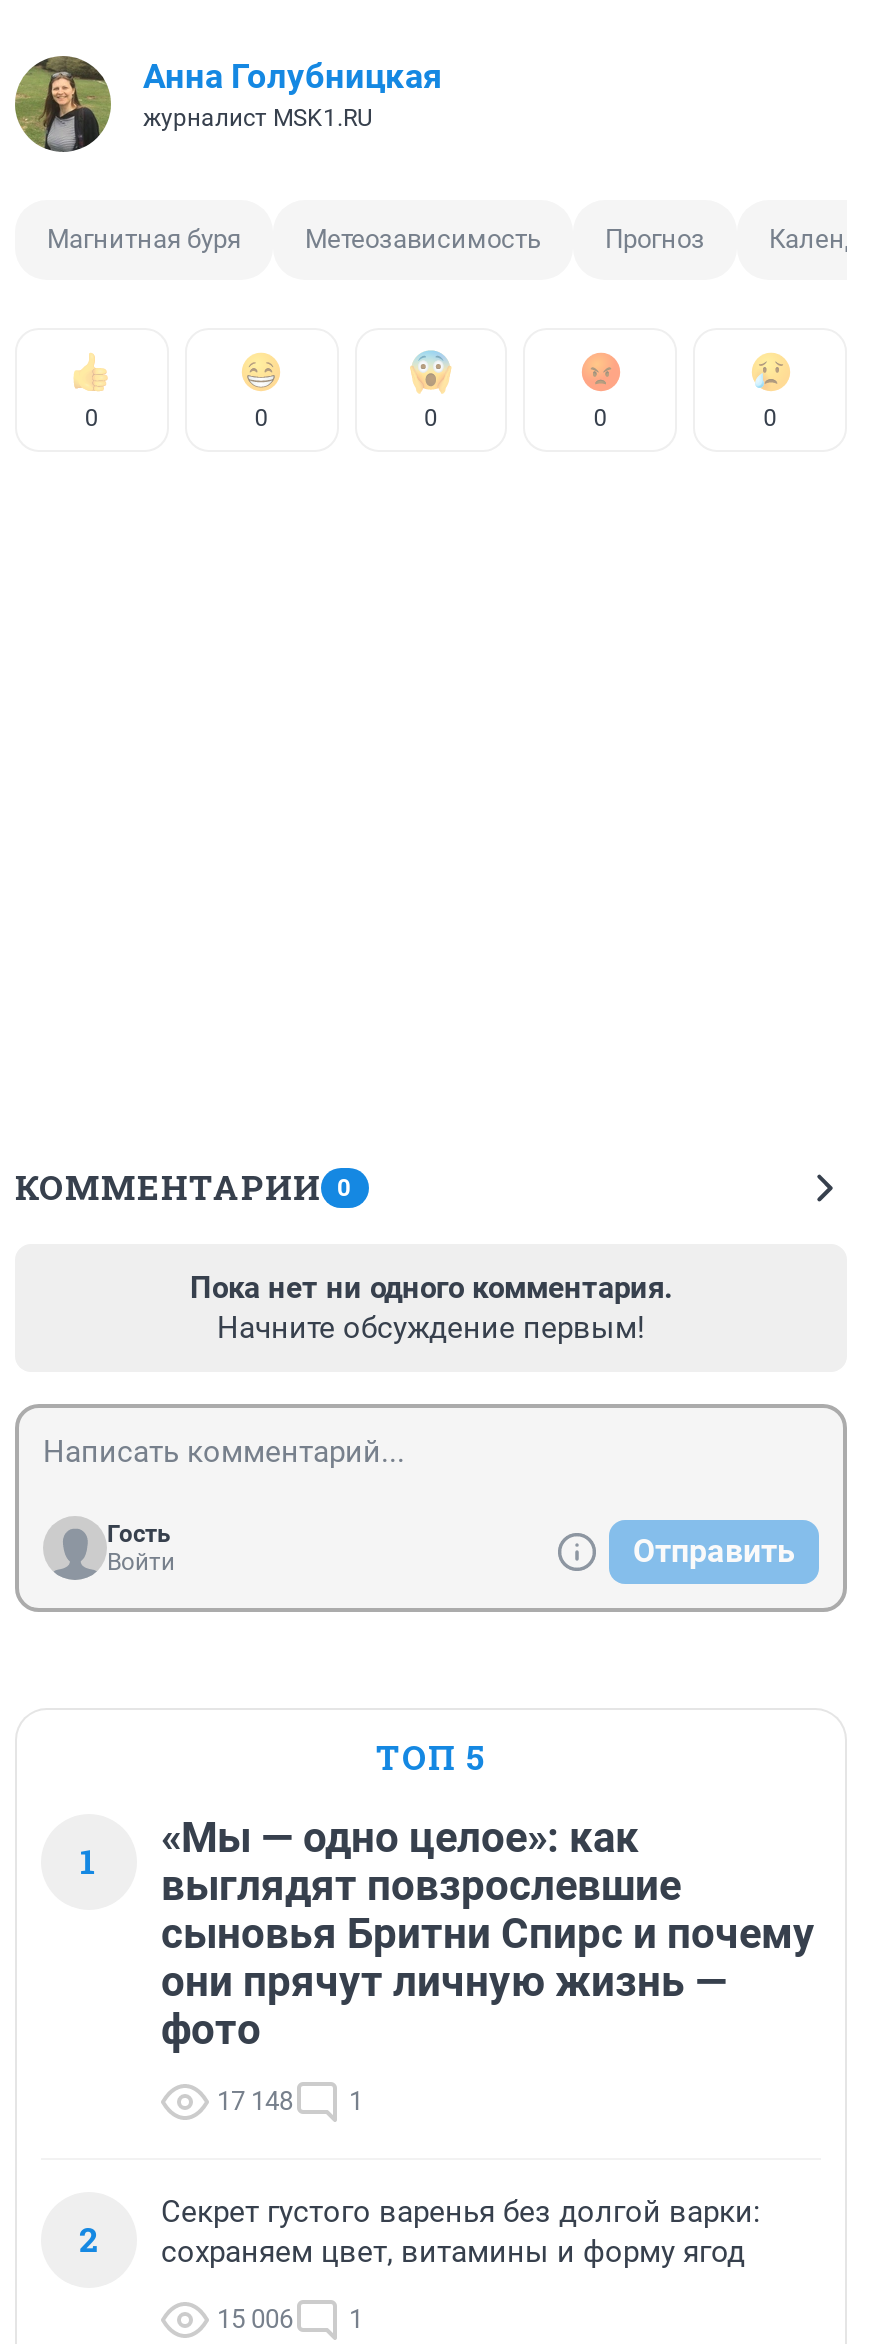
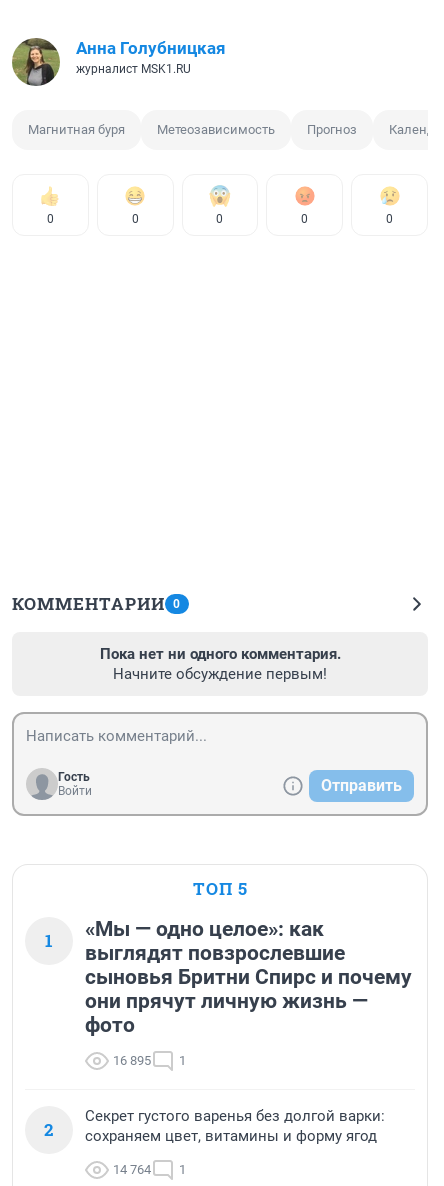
[217,2086,363,2116] 17 148 1 -> [113,1053,186,1068] 16 895 1
[217,2304,363,2334] 15 006 1 -> [113,1162,186,1177] 14 764 1

